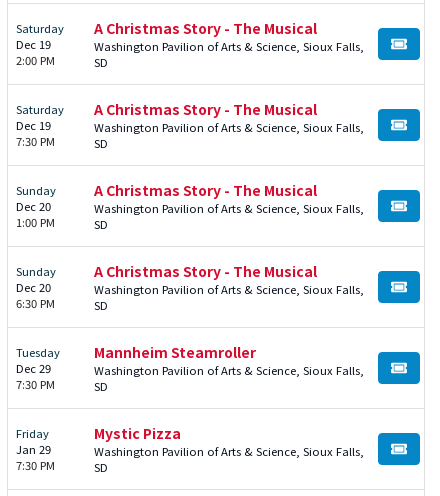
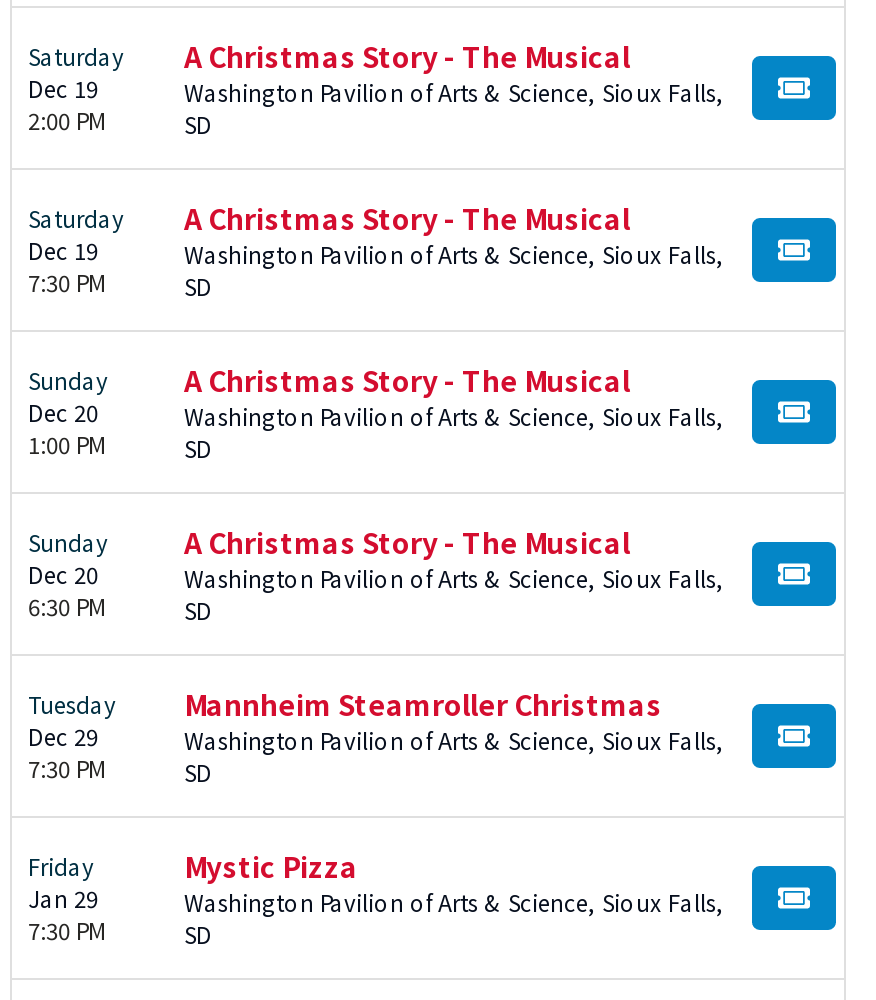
[94,342,256,362] Mannheim Steamroller -> [184,683,662,723] Mannheim Steamroller Christmas

